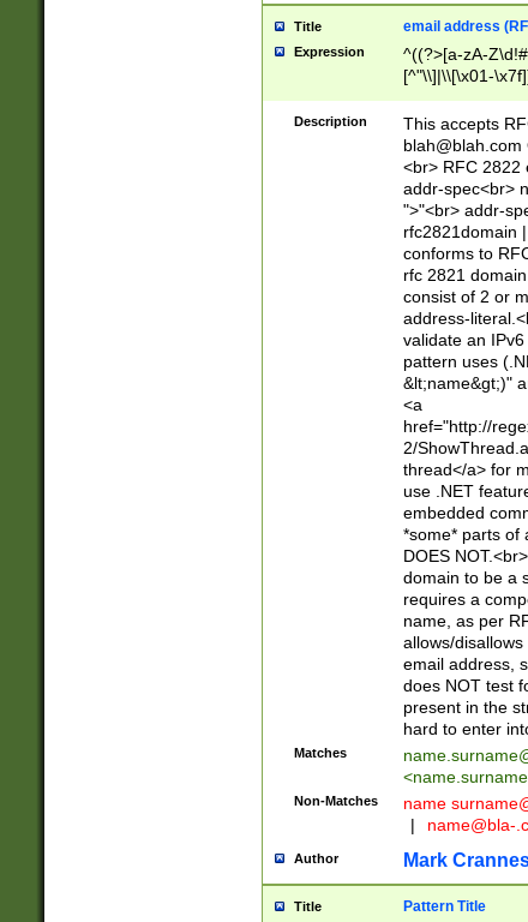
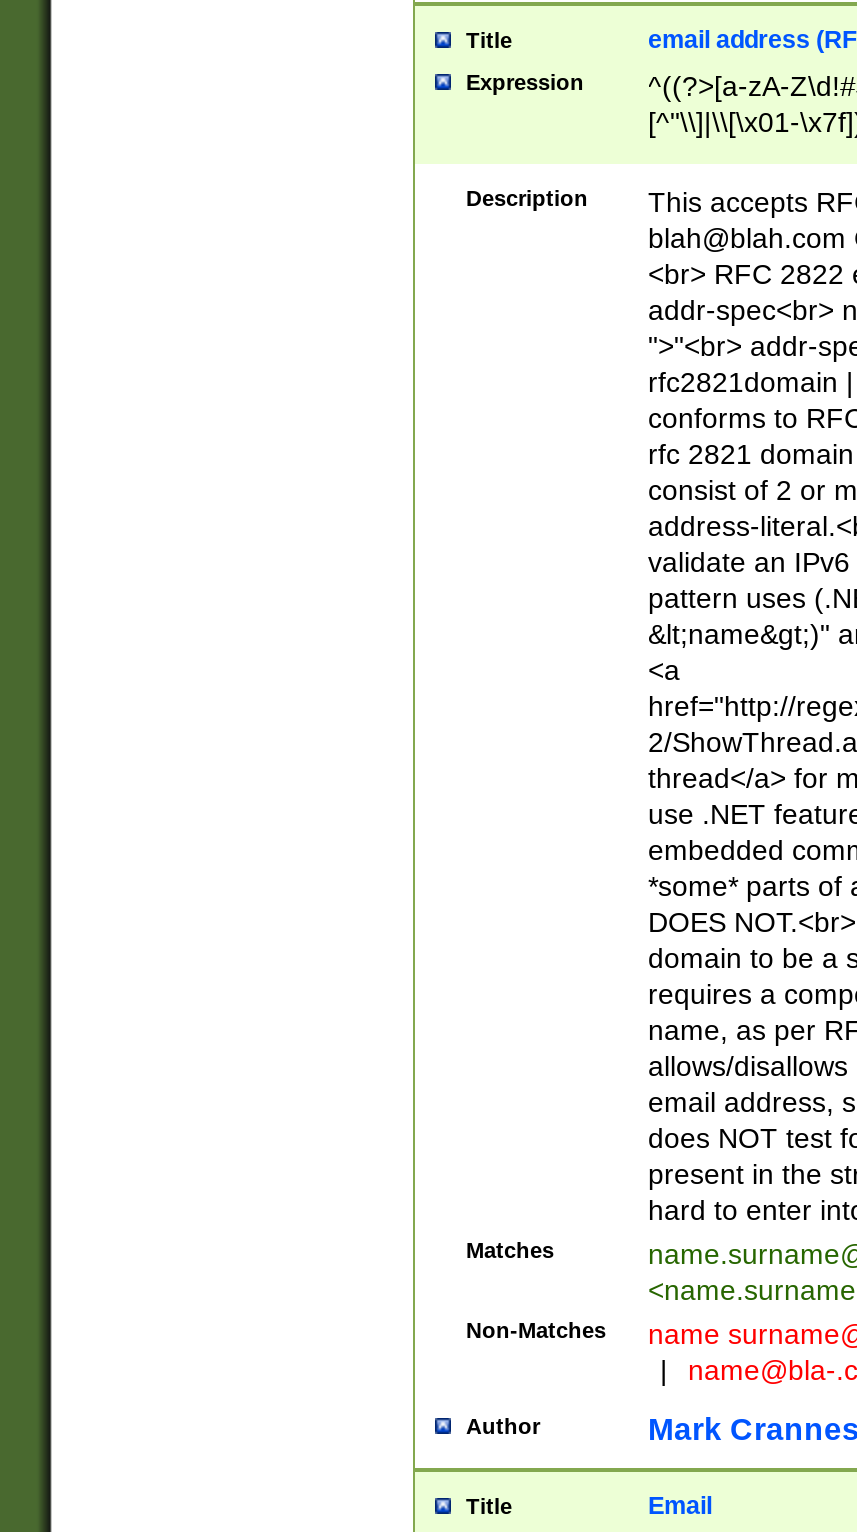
[403,898,485,915] Pattern Title -> [648,1492,712,1520] Email

